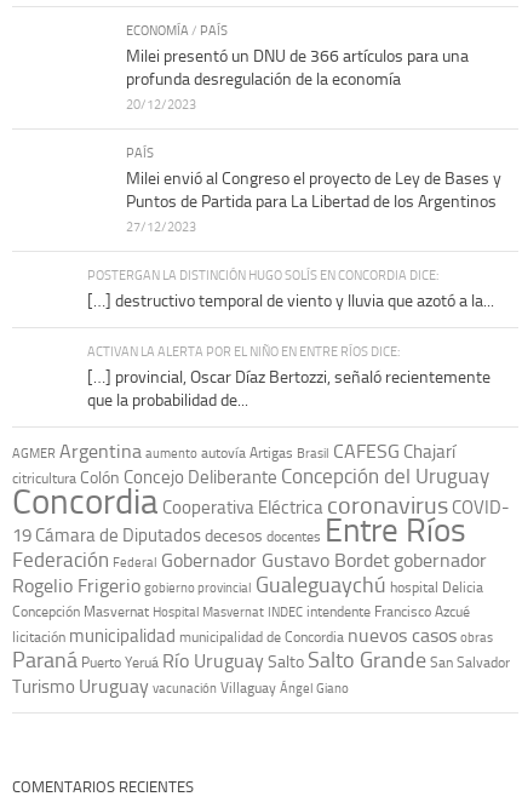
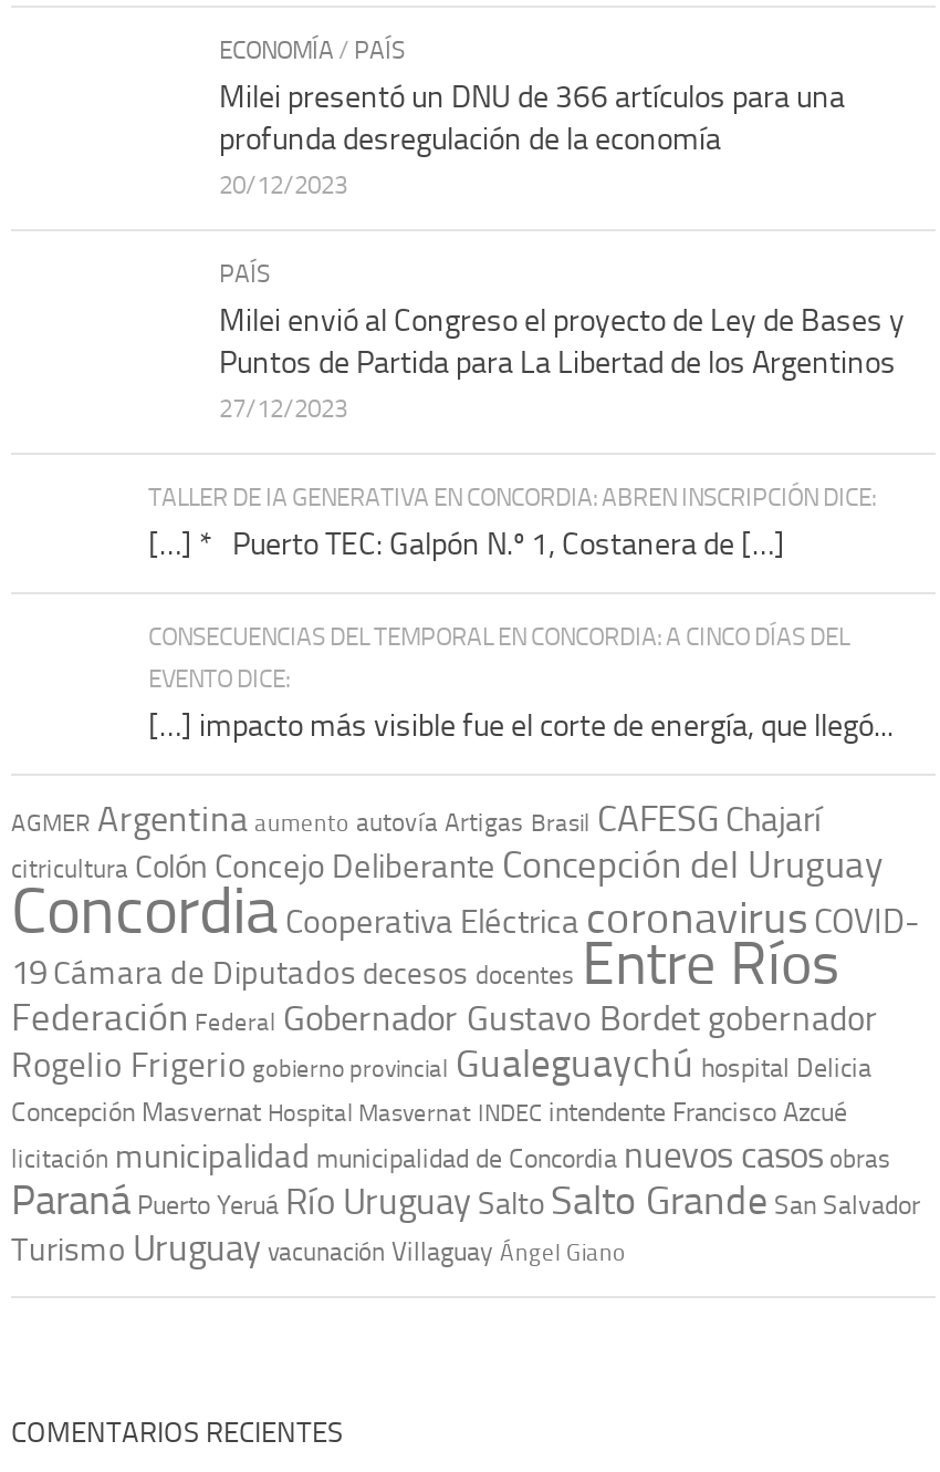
[87,267,494,312] POSTERGAN LA DISTINCIÓN HUGO SOLÍS EN CONCORDIA DICE: | […] destructivo temporal de viento y lluvia que azotó a la... -> [148,482,876,564] TALLER DE IA GENERATIVA EN CONCORDIA: ABREN INSCRIPCIÓN DICE: | […] * Puerto TEC: Galpón N.º 1, Costanera de […]
[87,343,491,411] ACTIVAN LA ALERTA POR EL NIÑO EN ENTRE RÍOS DICE: | […] provincial, Oscar Díaz Bertozzi, señaló recientemente | que la probabilidad de... -> [148,622,894,746] CONSECUENCIAS DEL TEMPORAL EN CONCORDIA: A CINCO DÍAS DEL | EVENTO DICE: | […] impacto más visible fue el corte de energía, que llegó...

